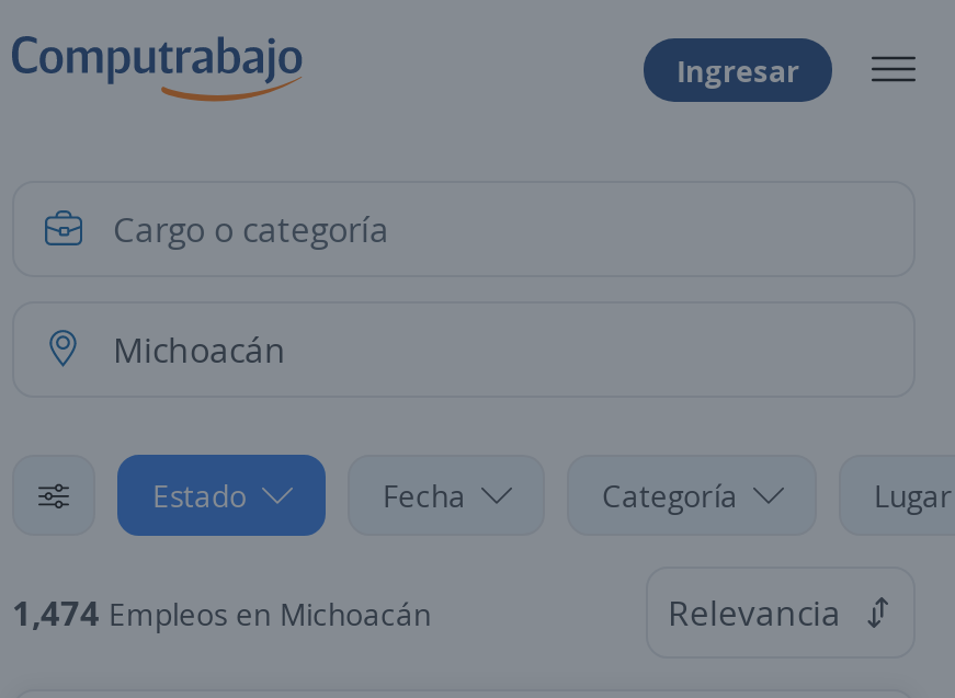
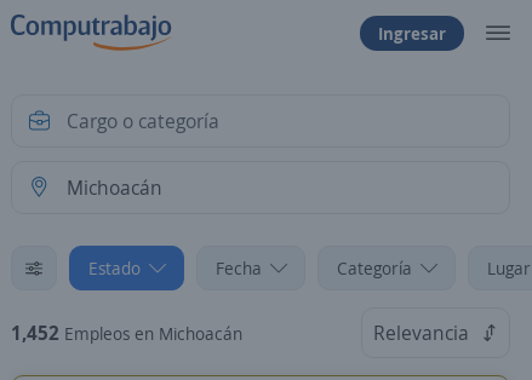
[12,588,431,637] 1,474 Empleos en Michoacán -> [11,319,242,346] 1,452 Empleos en Michoacán

